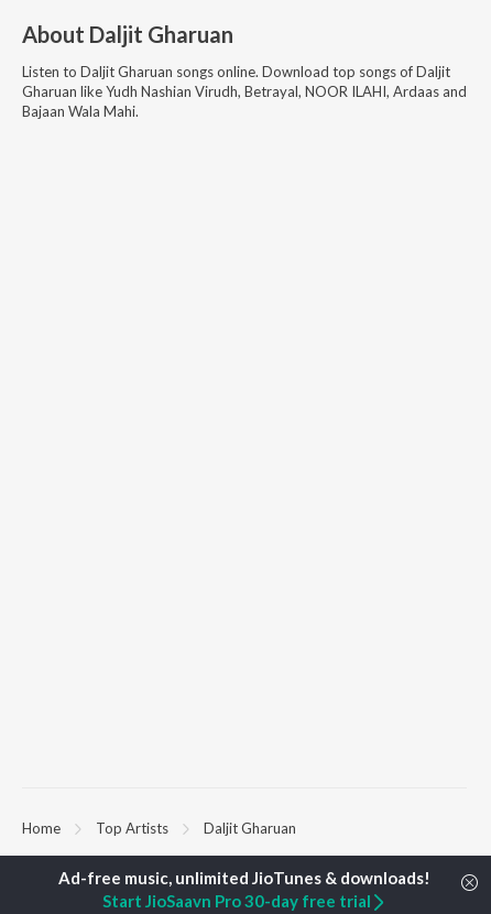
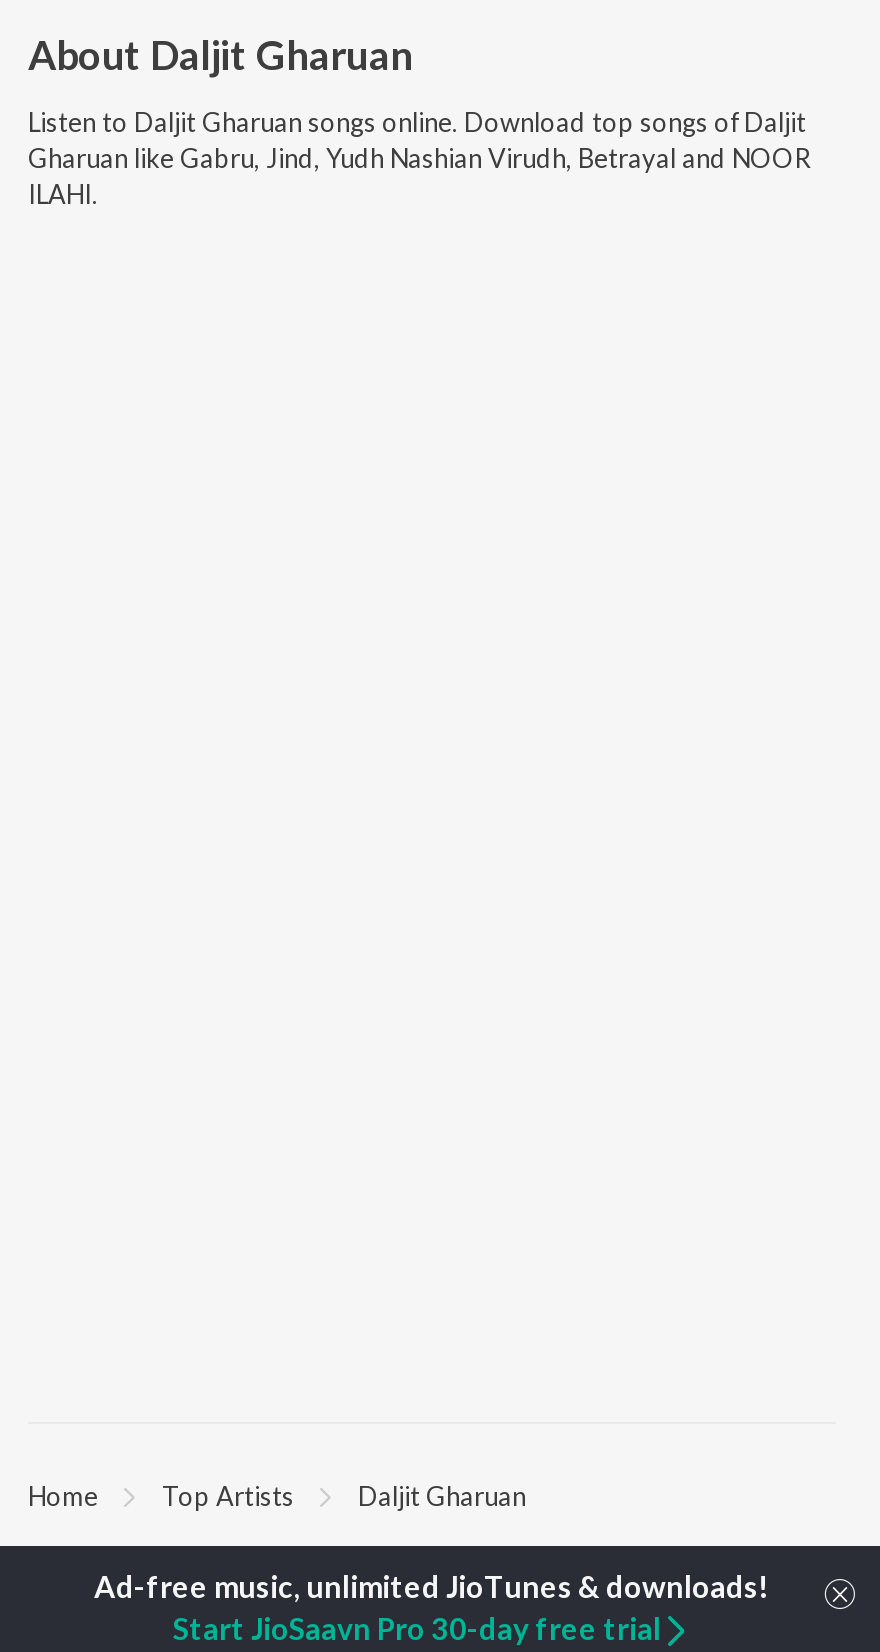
[22,82,467,120] Gharuan like Yudh Nashian Virudh, Betrayal, NOOR ILAHI, Ardaas and | Bajaan Wala Mahi. -> [28,141,810,209] Gharuan like Gabru, Jind, Yudh Nashian Virudh, Betrayal and NOOR | ILAHI.

